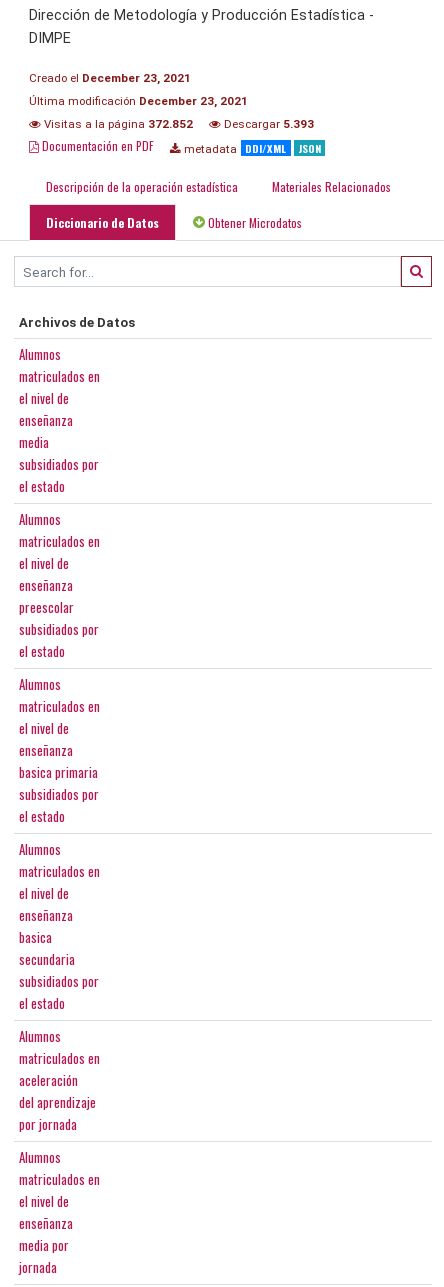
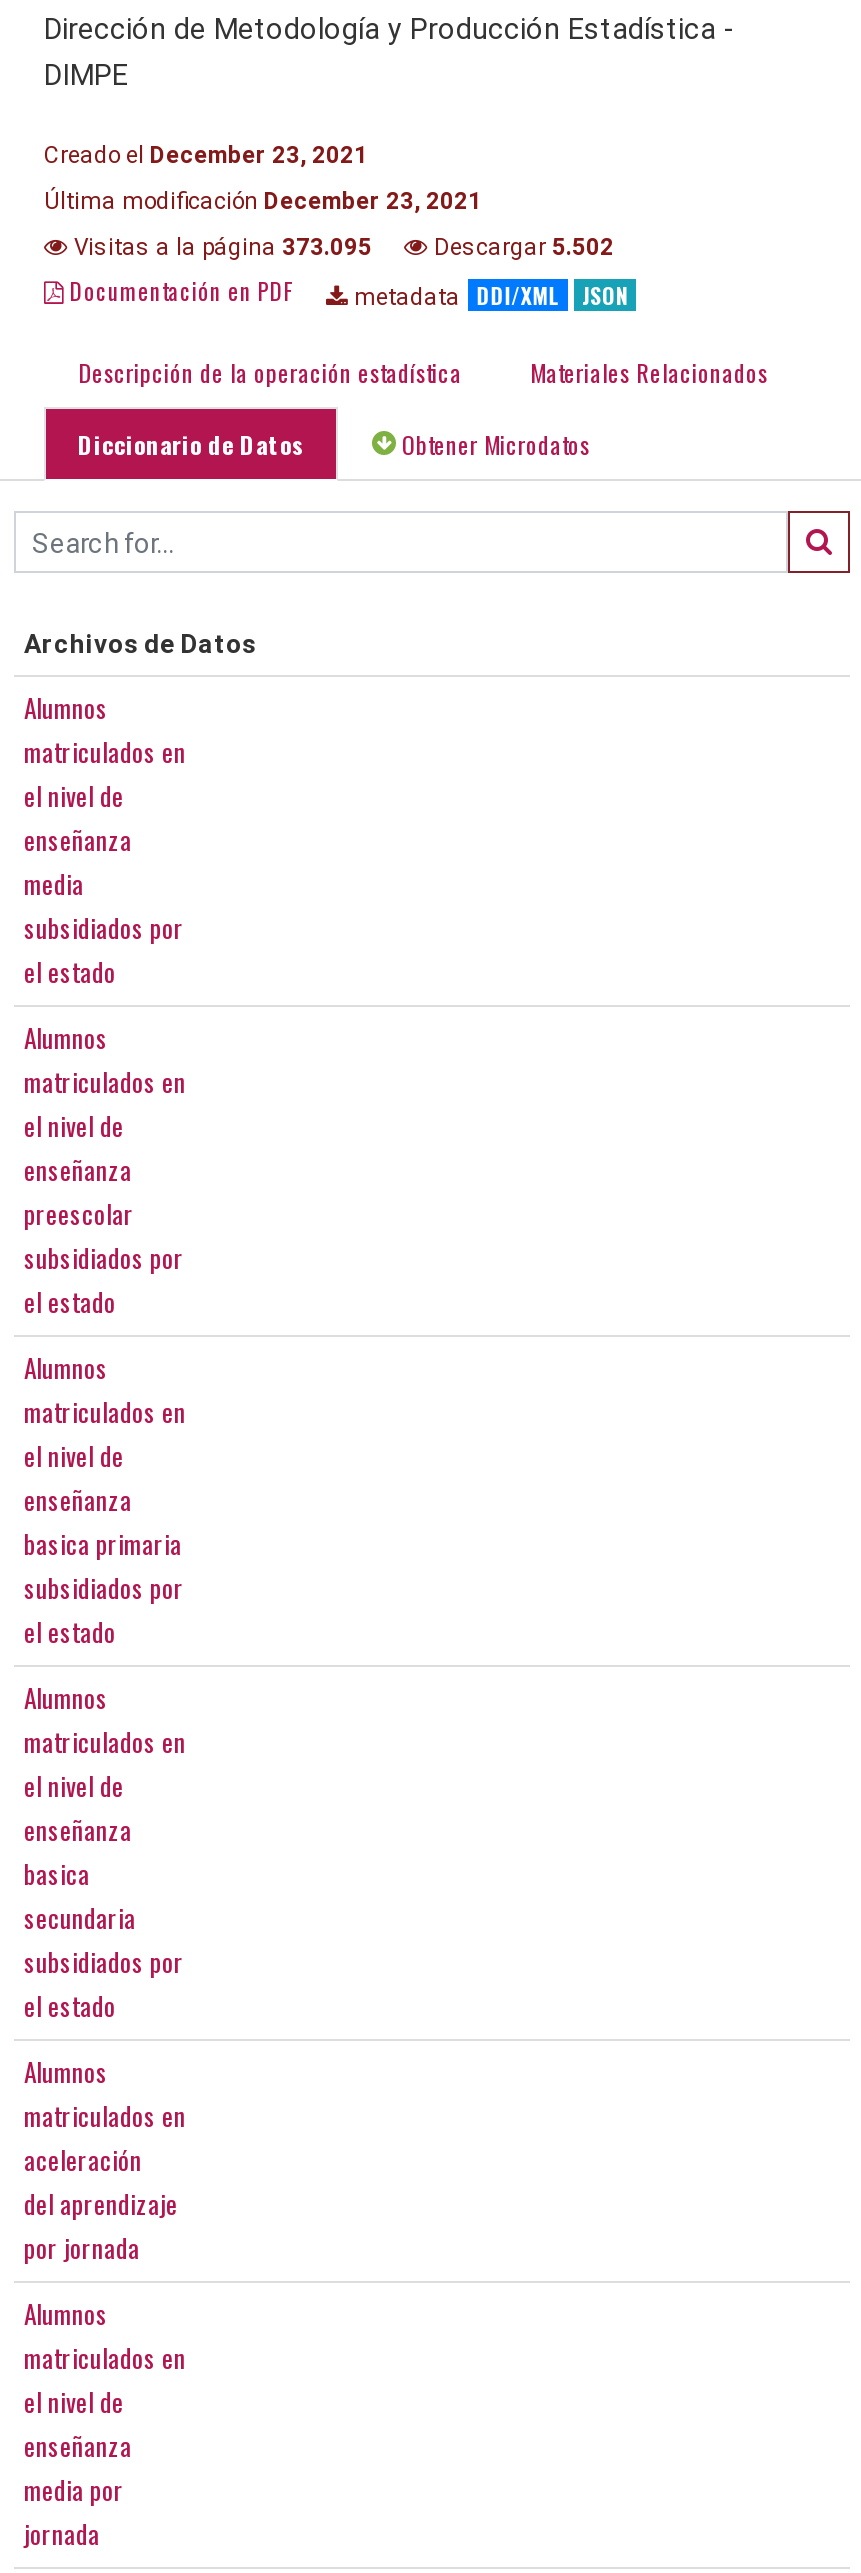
[41,117,193,131] Visitas a la página 372.852 -> [68,233,372,261] Visitas a la página 373.095
[221,117,314,131] Descargar 5.393 -> [428,233,614,261] Descargar 5.502

